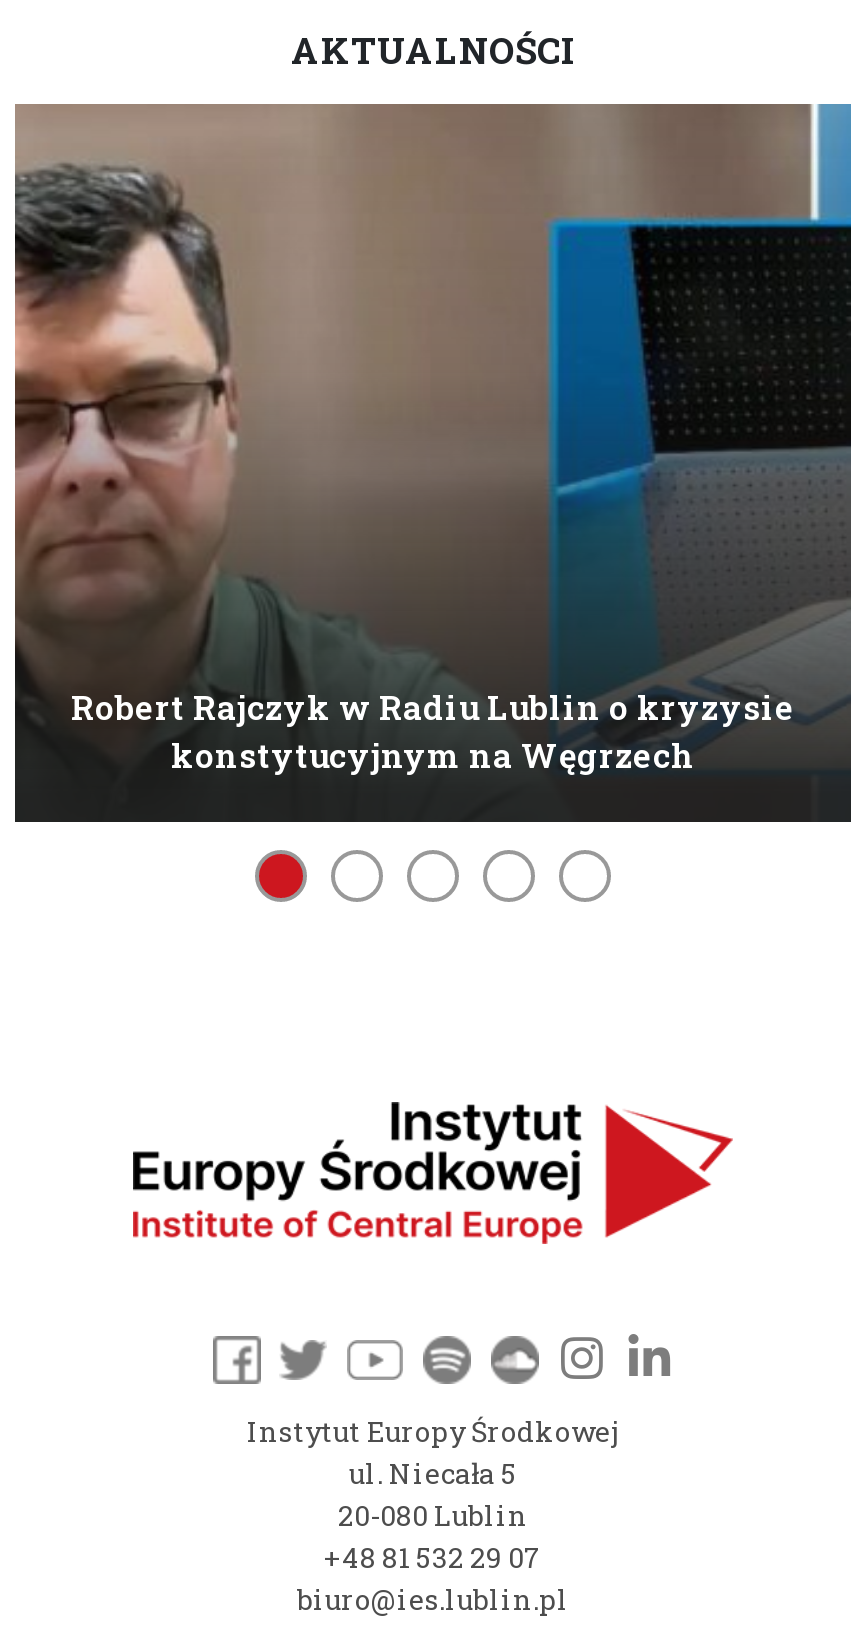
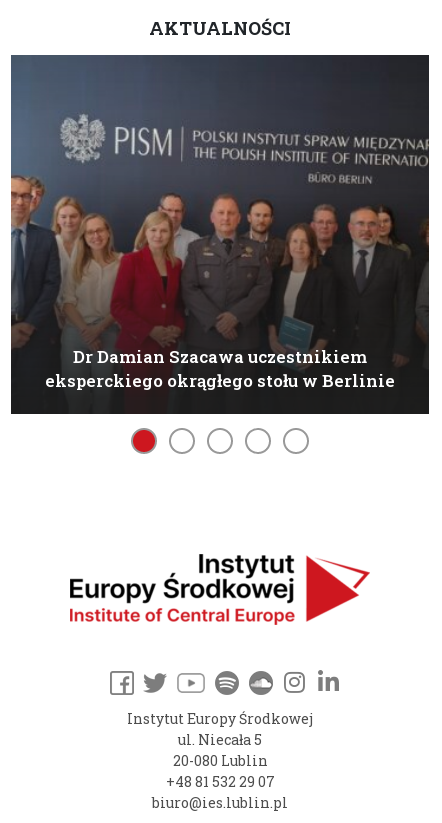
[13,102,853,777] [image] | Robert Rajczyk w Radiu Lublin o kryzysie | konstytucyjnym na Węgrzech -> [10,54,430,392] [image] | Dr Damian Szacawa uczestnikiem | eksperckiego okrągłego stołu w Berlinie

